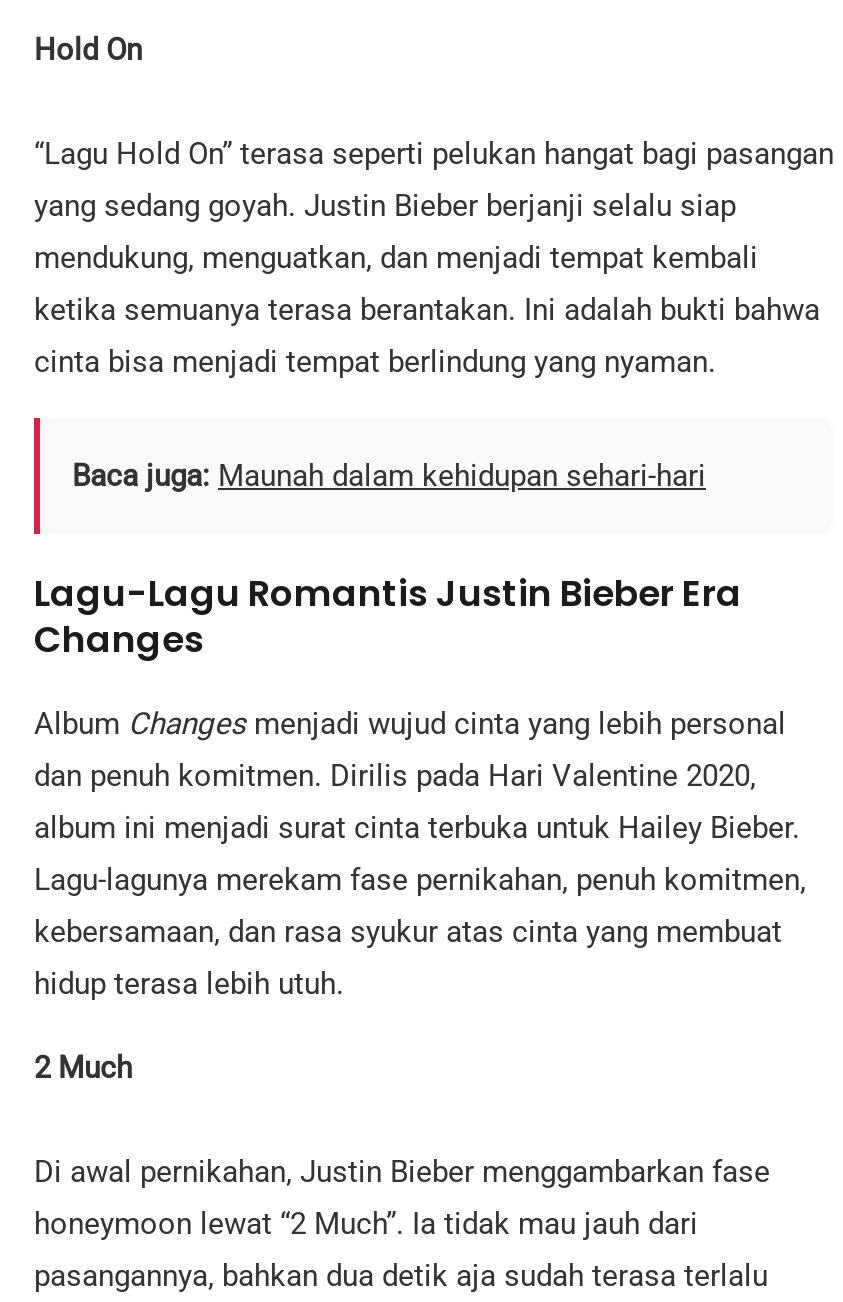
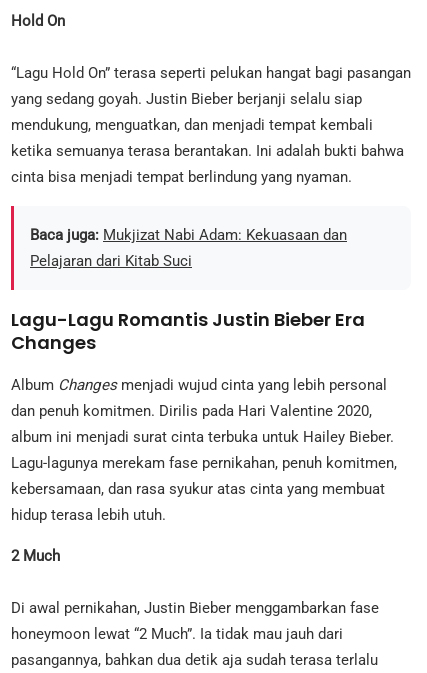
[72,459,706,495] Baca juga: Maunah dalam kehidupan sehari-hari -> [30,225,347,269] Baca juga: Mukjizat Nabi Adam: Kekuasaan dan | Pelajaran dari Kitab Suci

